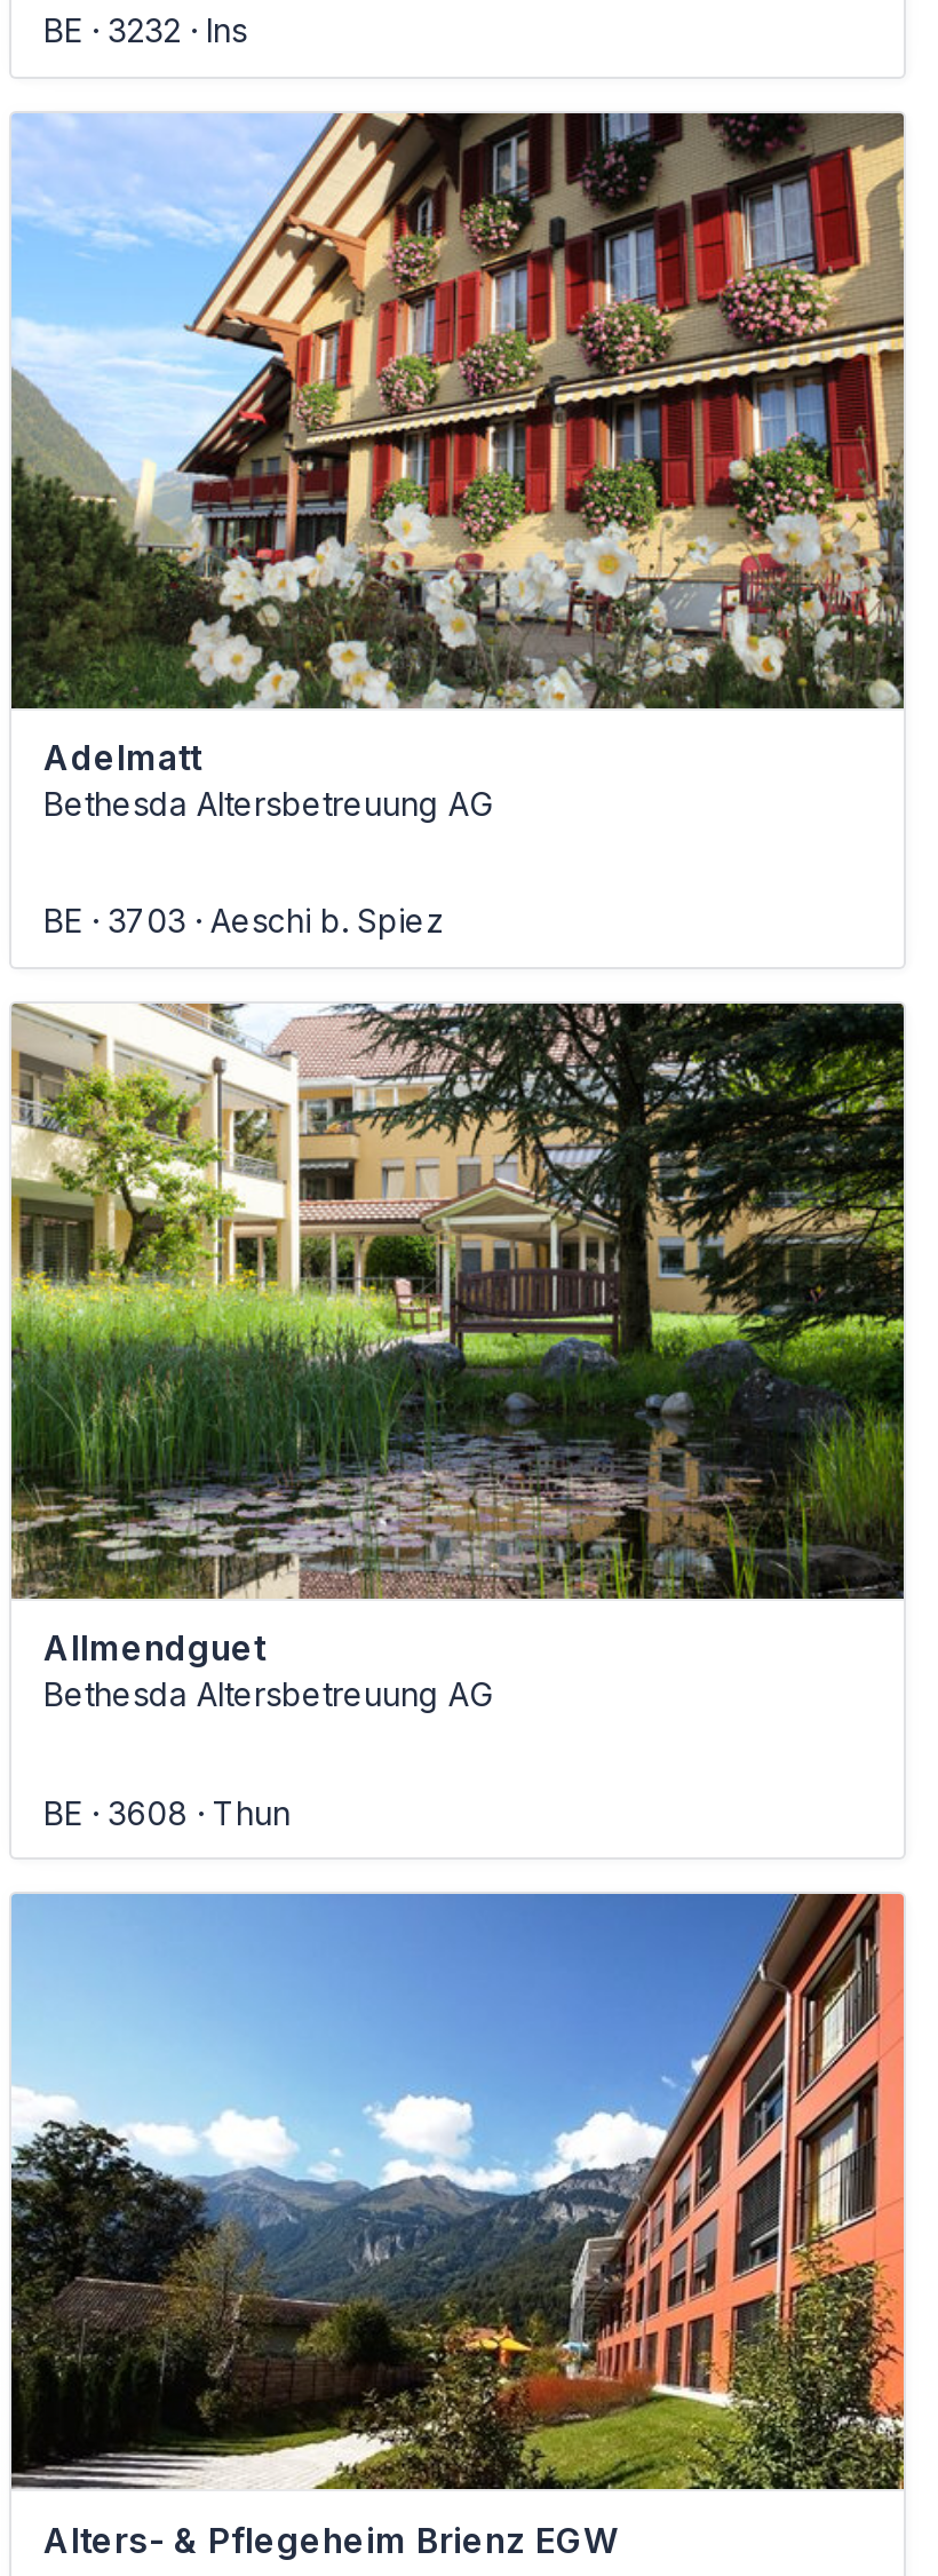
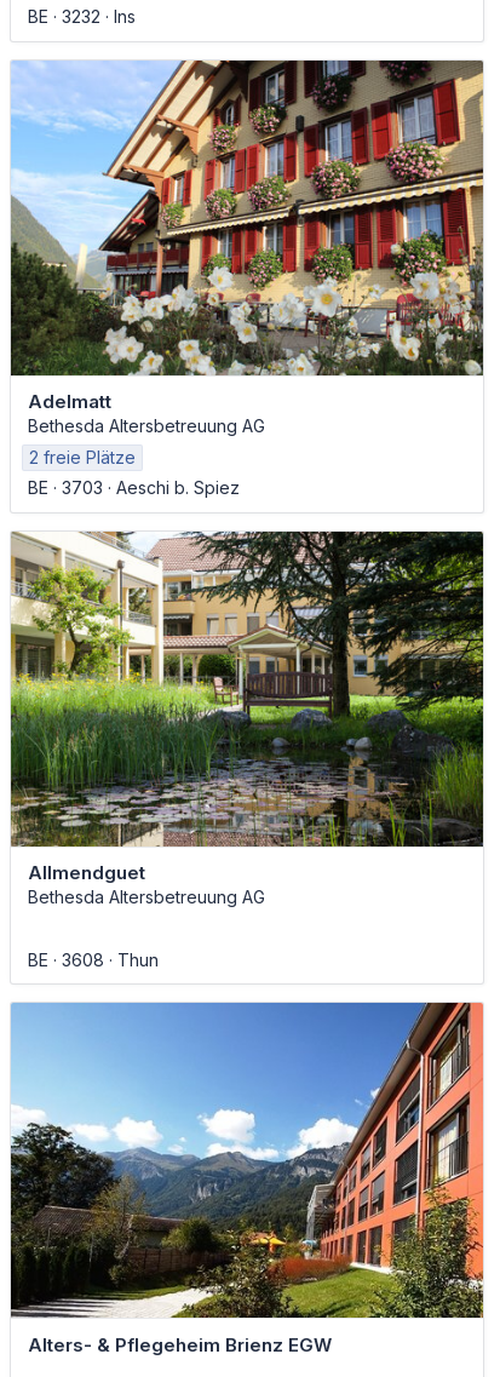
none -> [29,447,136,467] 2 freie Plätze

